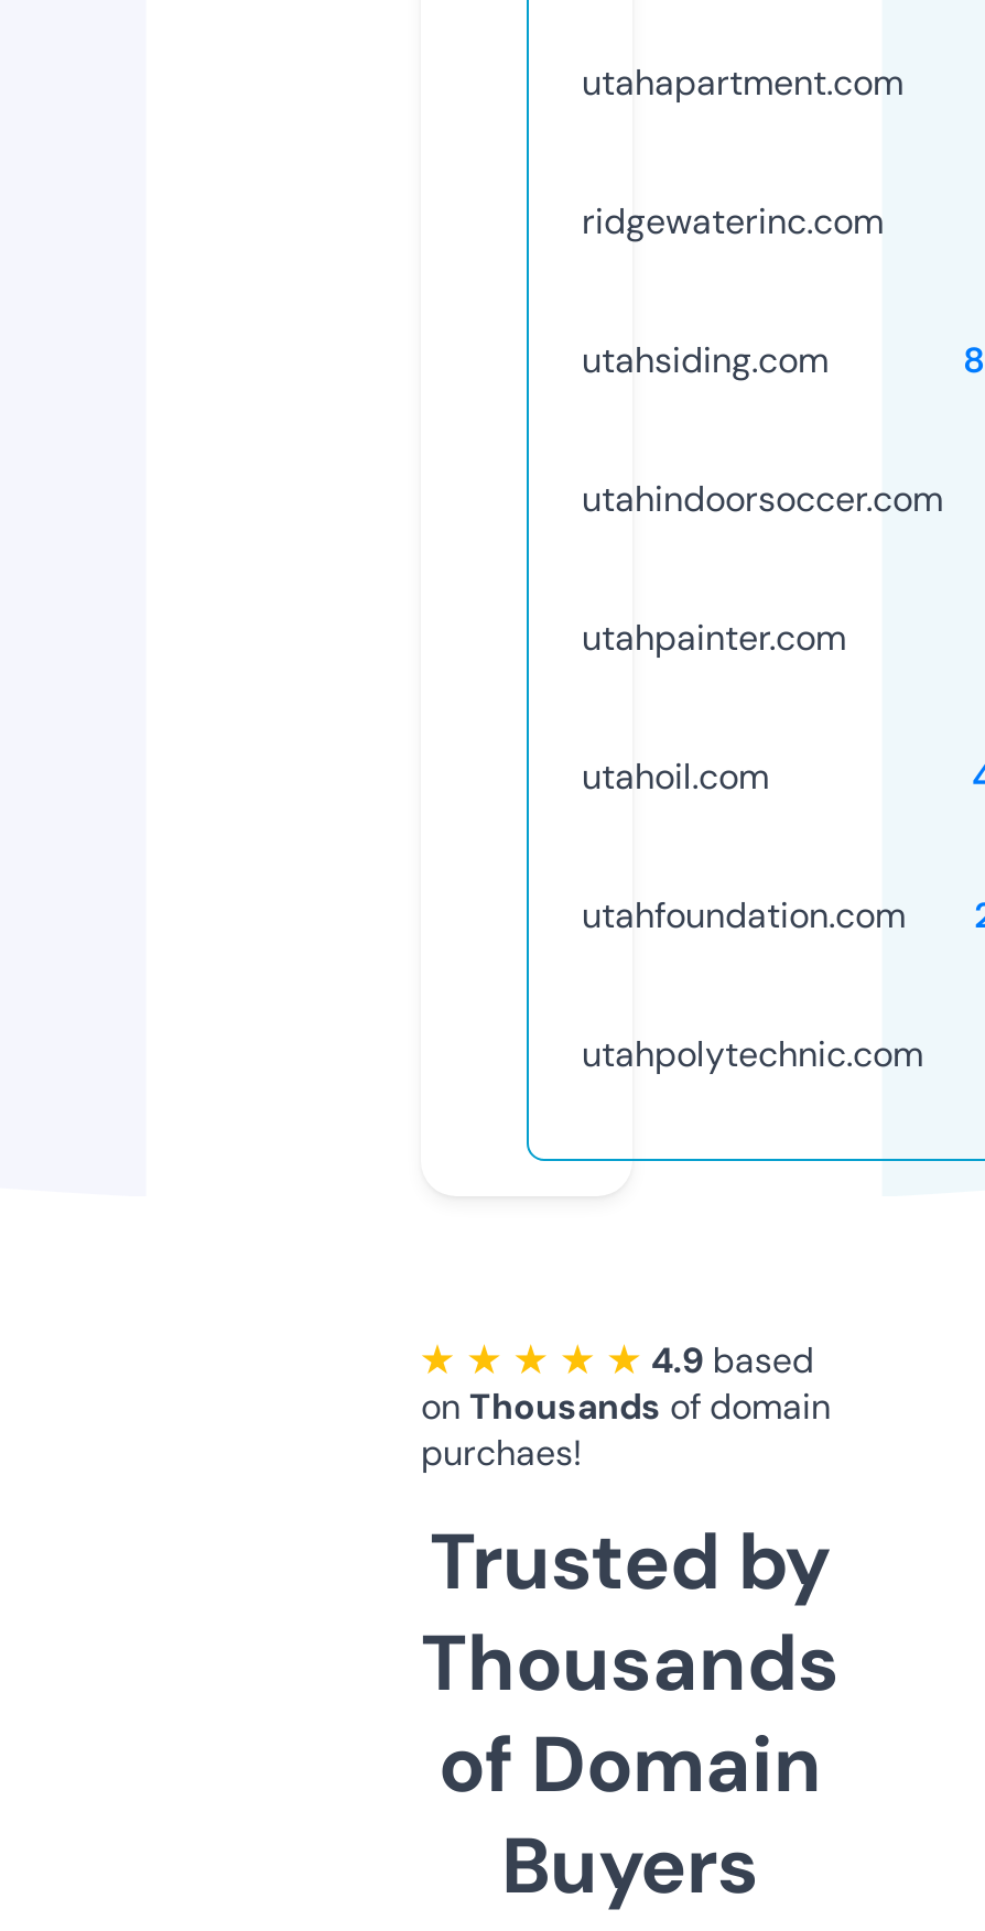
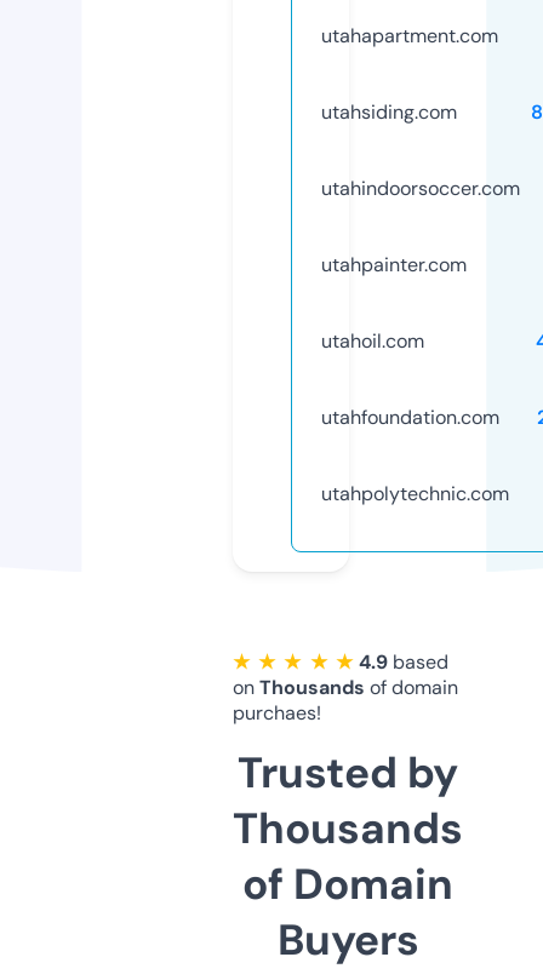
[582,198,884,244] ridgewaterinc.com -> none

